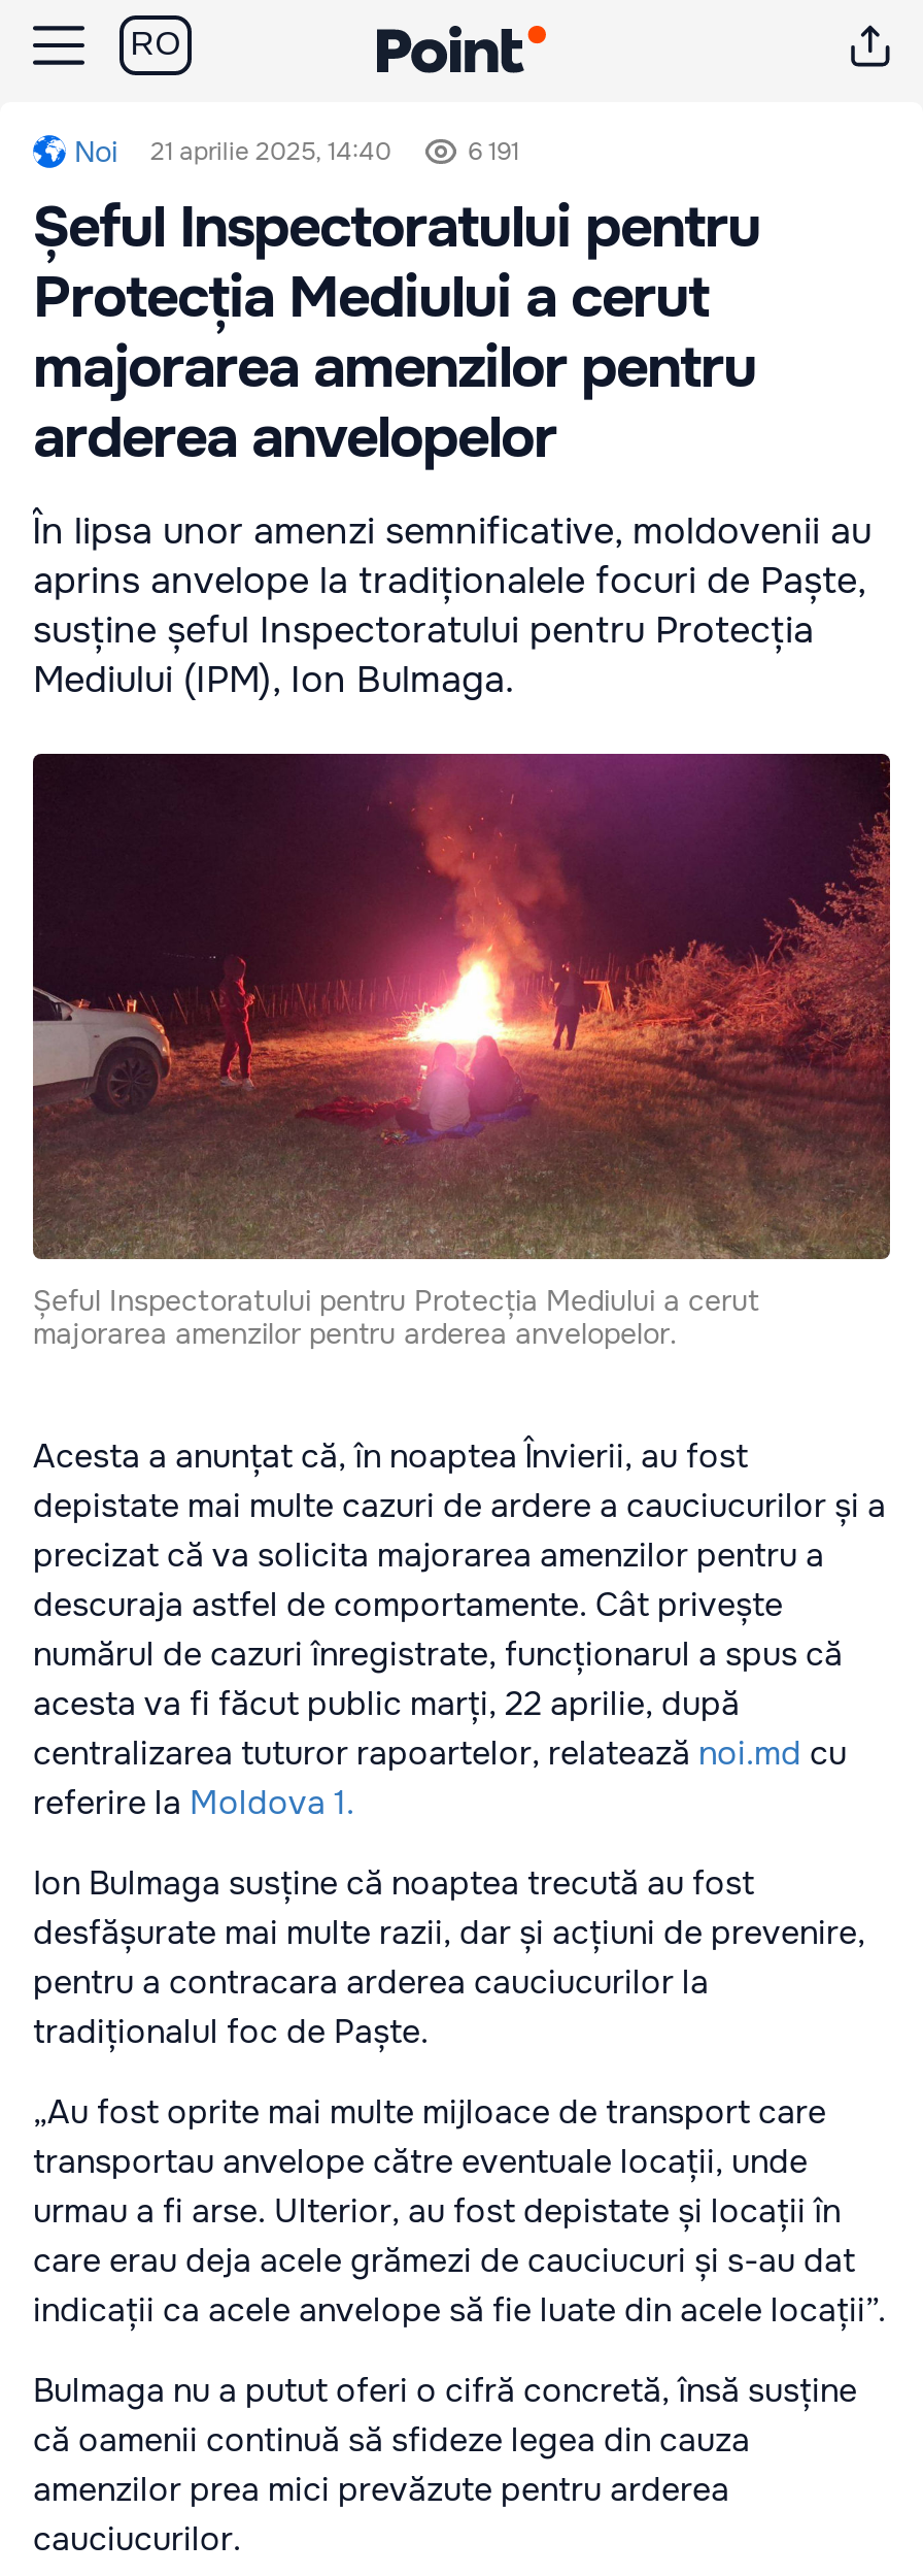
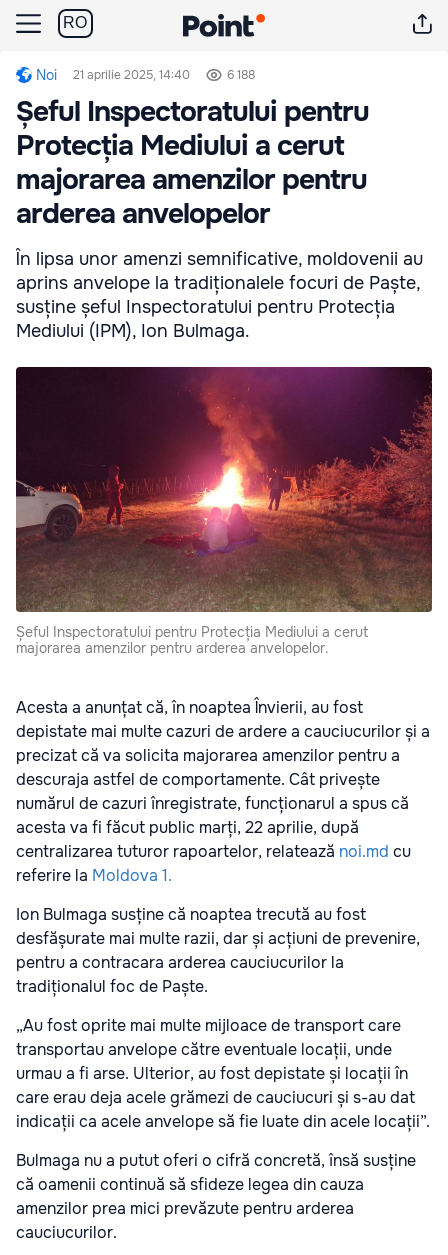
[468,135,519,168] 6 191 -> [227,67,255,83] 6 188

